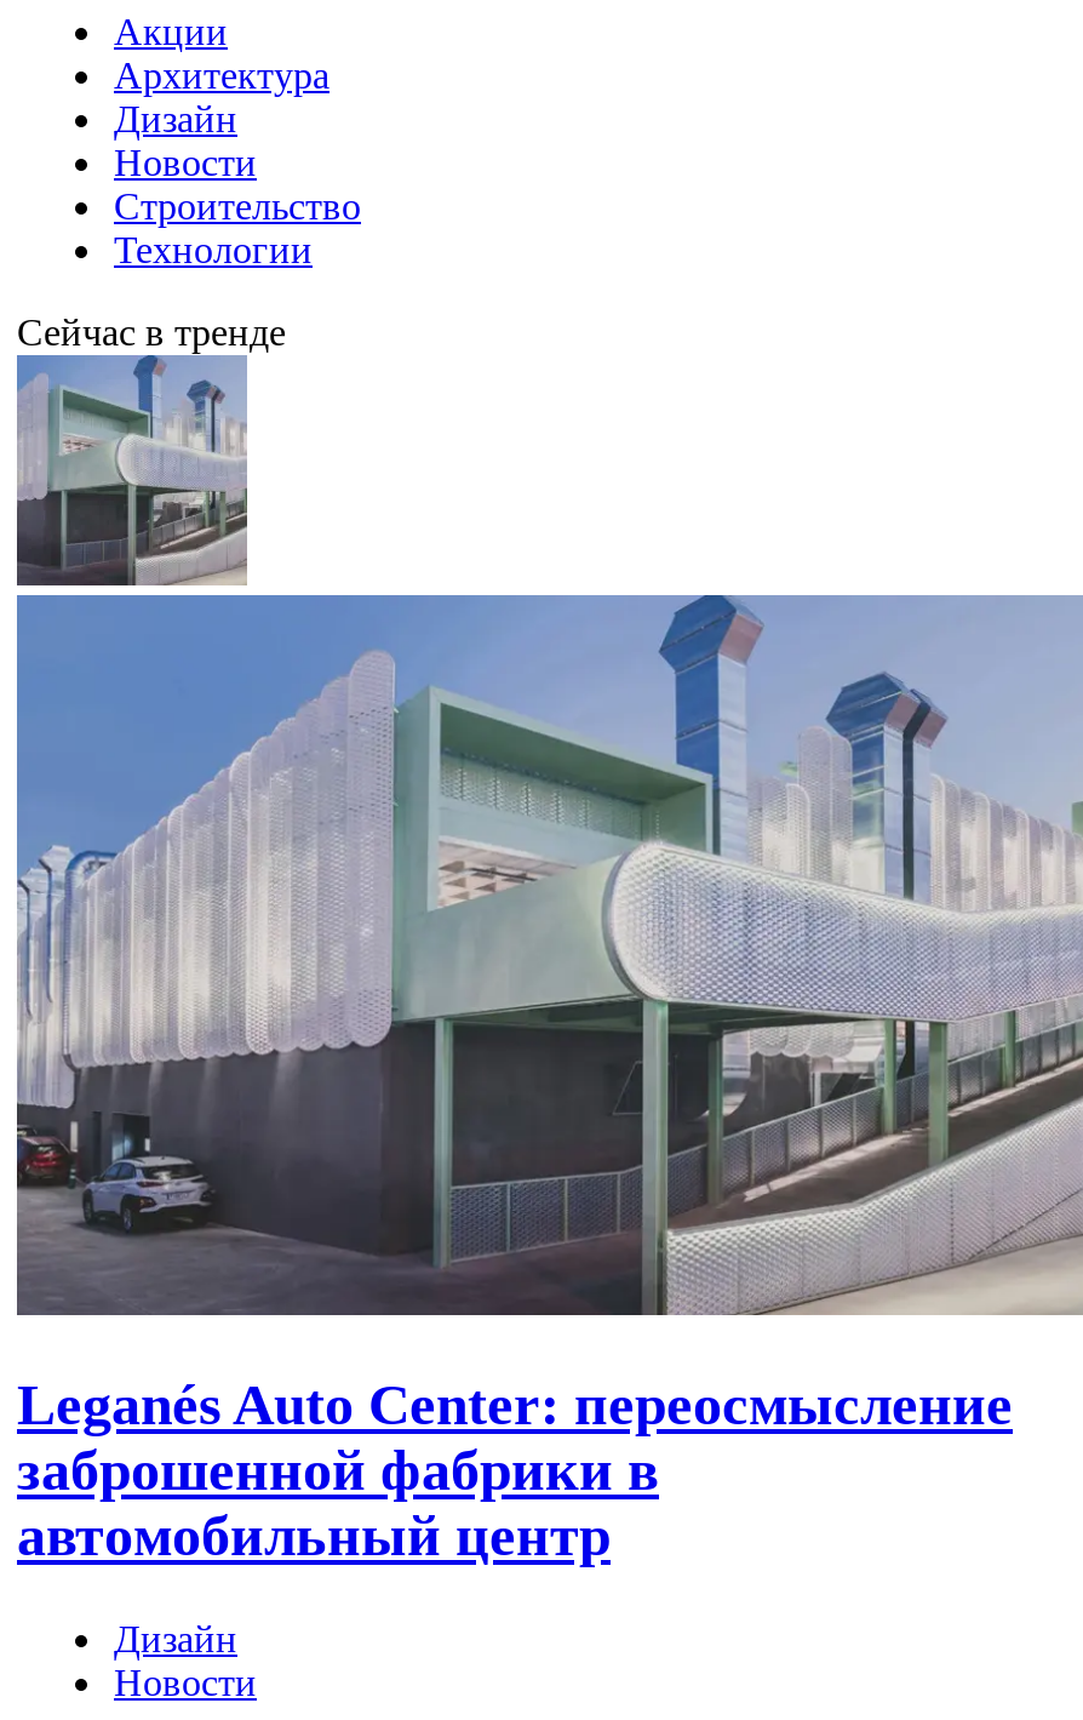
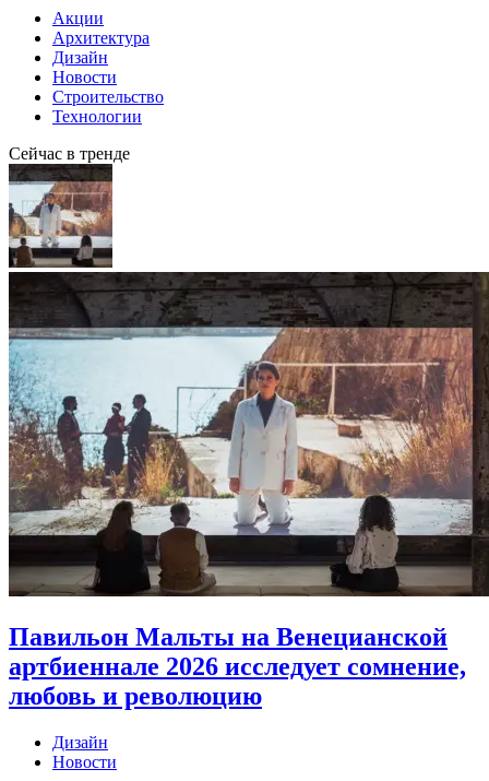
[15,360,1076,1568] [image] | Leganés Auto Center: переосмысление | заброшенной фабрики в | автомобильный центр -> [8,166,486,710] [image] | Павильон Мальты на Венецианской | артбиеннале 2026 исследует сомнение, | любовь и революцию

